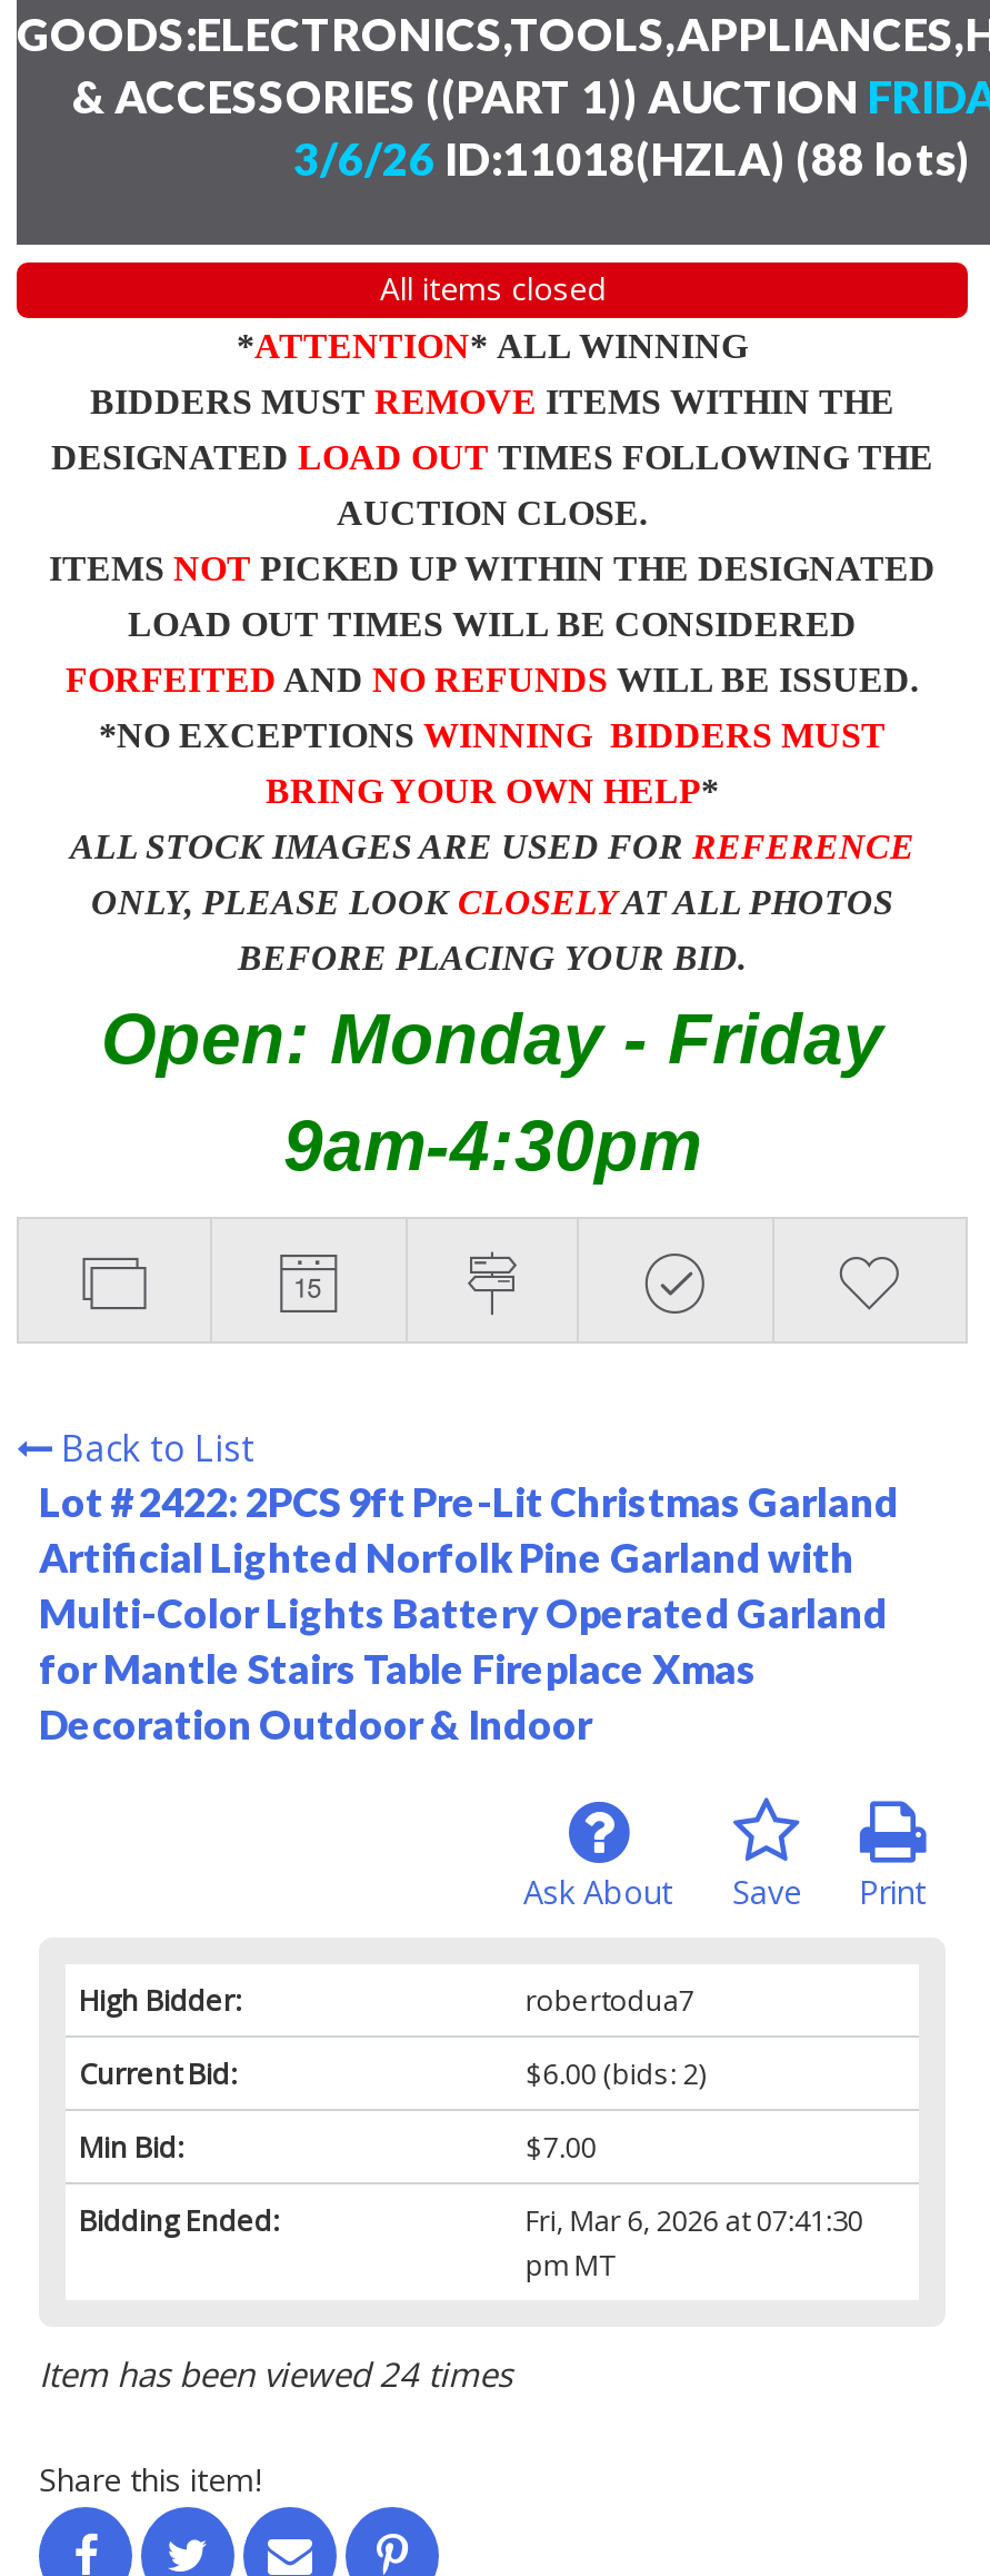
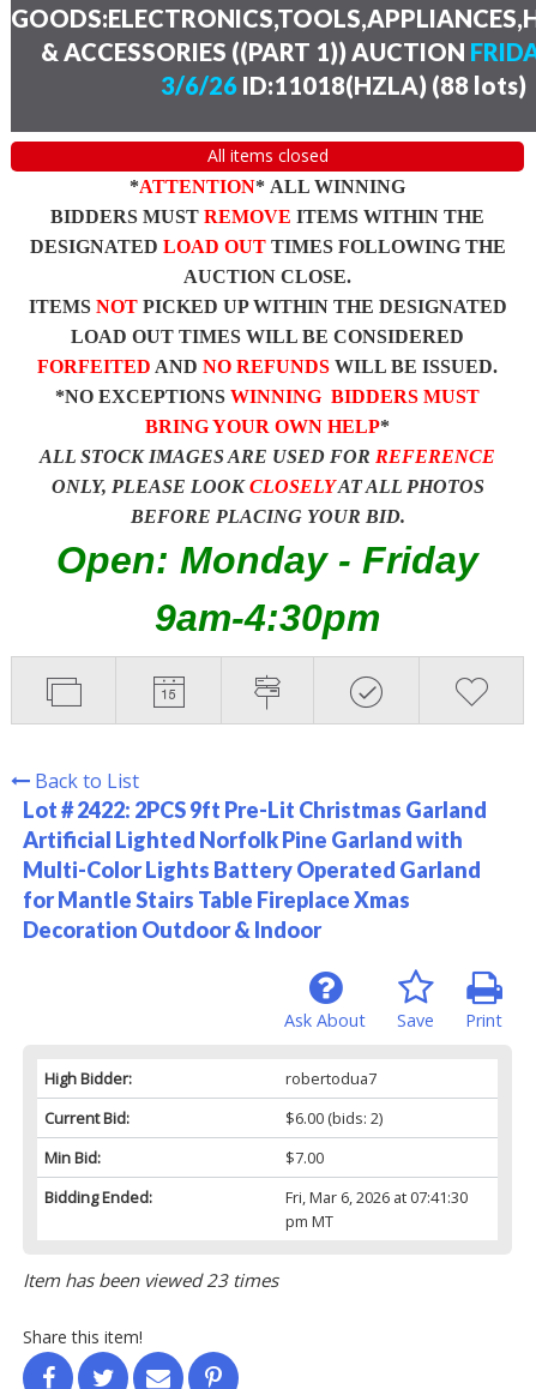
[39,2351,512,2395] Item has been viewed 24 times -> [23,1267,278,1291] Item has been viewed 23 times

